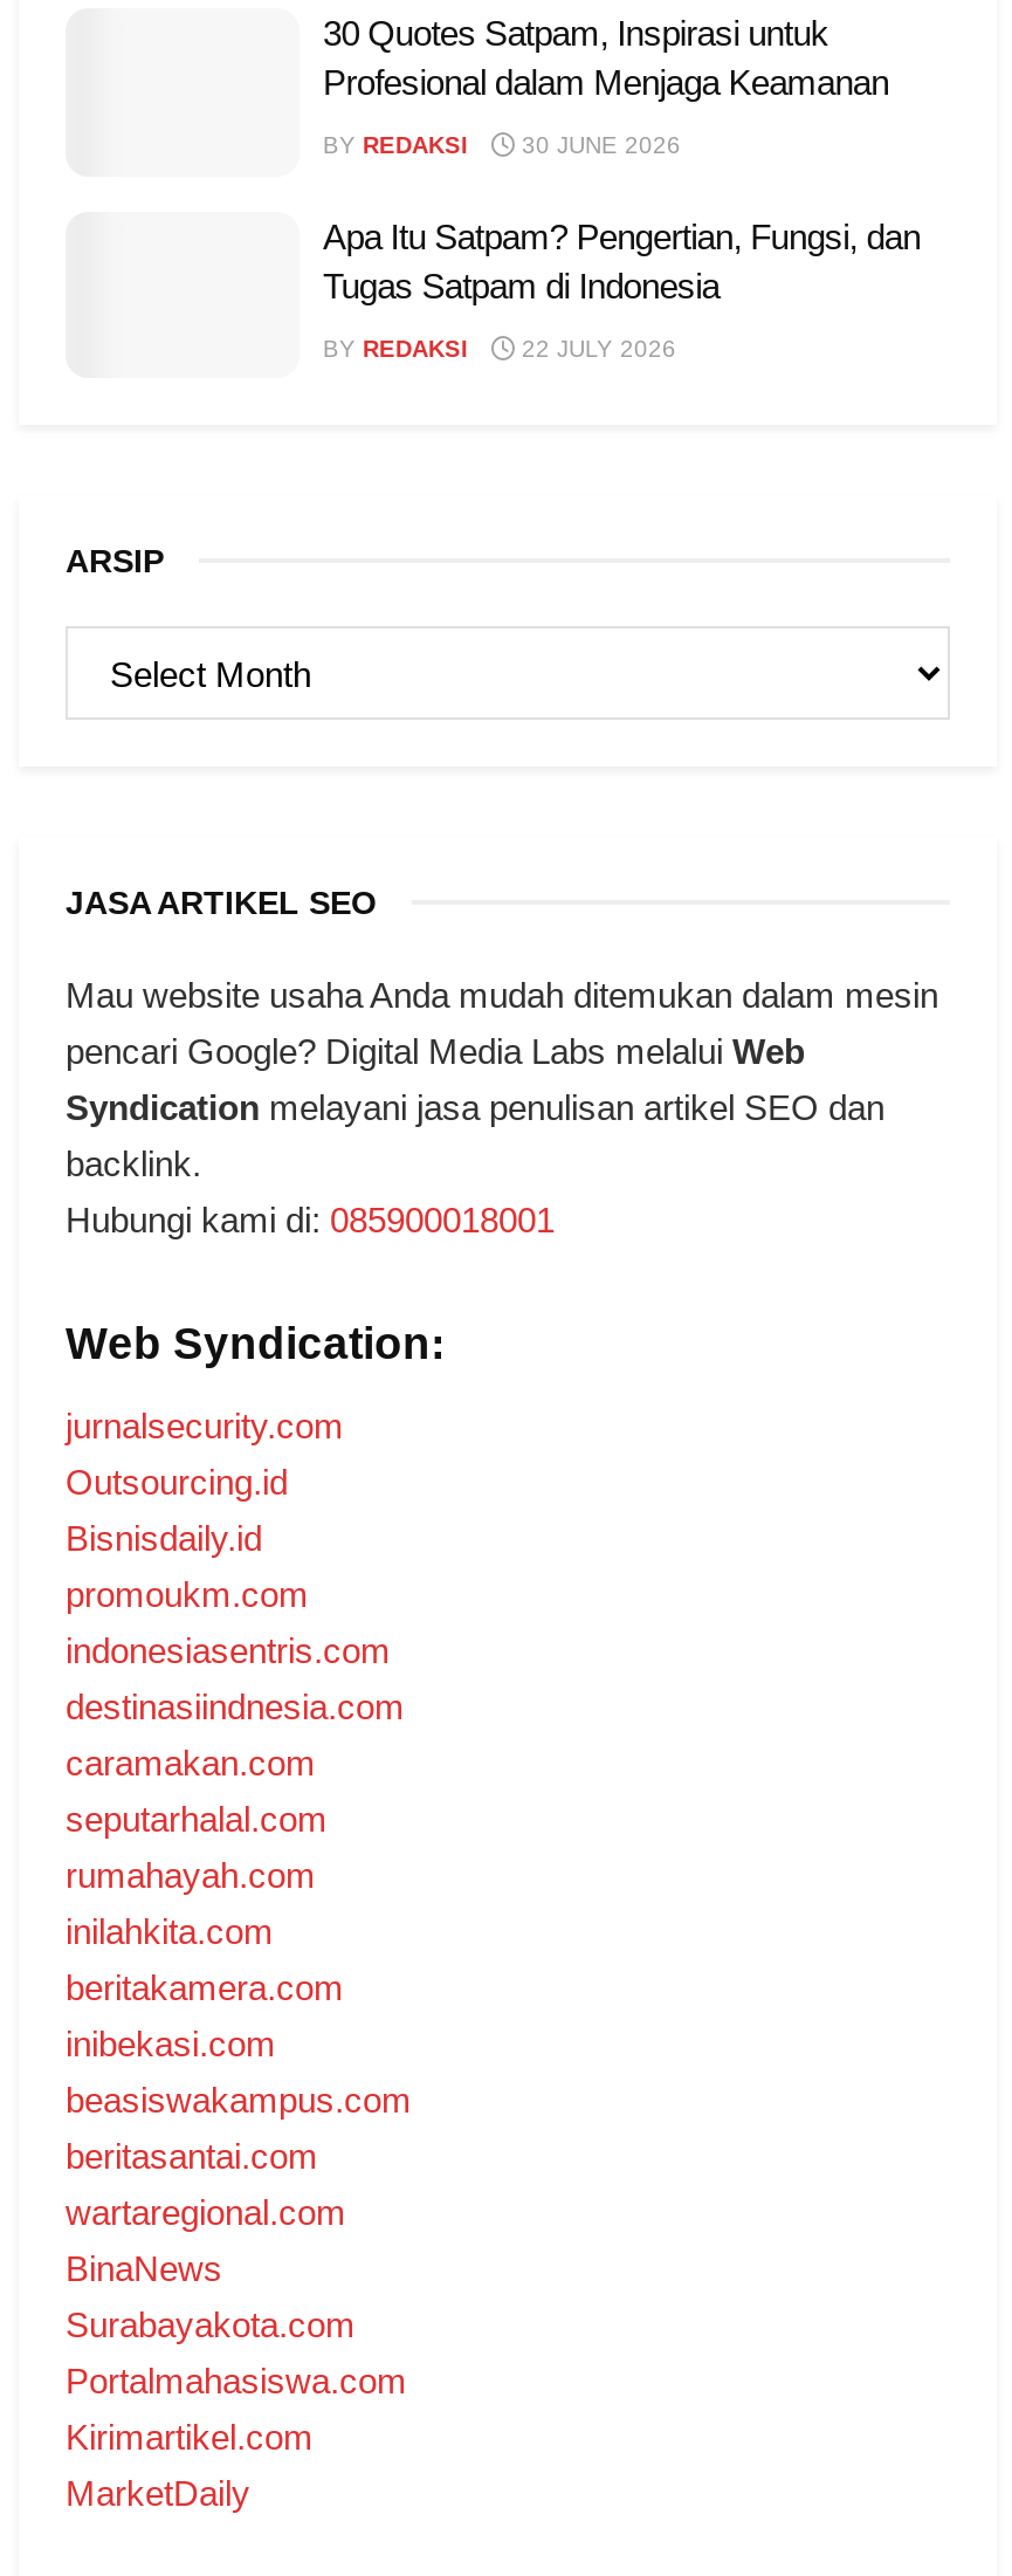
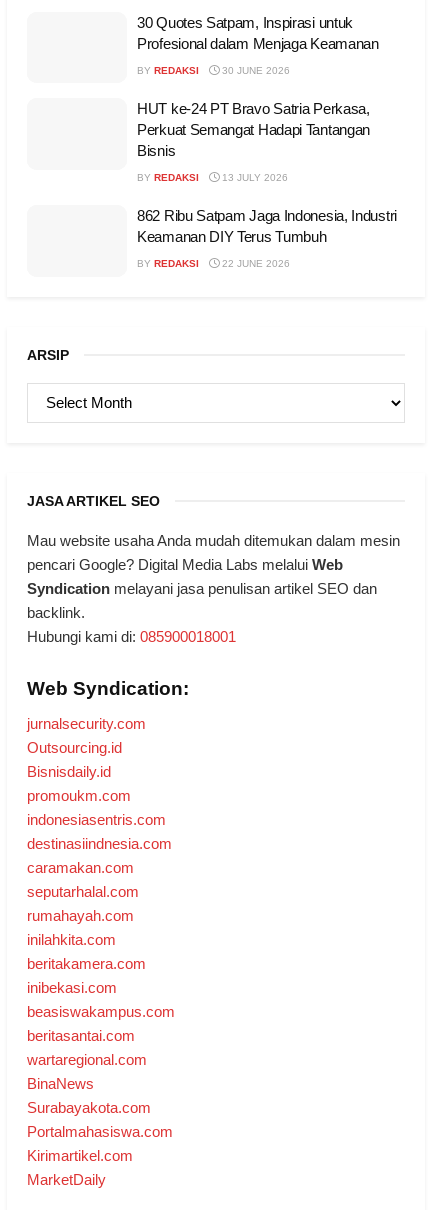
[323,216,920,305] Apa Itu Satpam? Pengertian, Fungsi, dan | Tugas Satpam di Indonesia -> [137,100,370,159] HUT ke-24 PT Bravo Satria Perkasa, | Perkuat Semangat Hadapi Tantangan | Bisnis
[515,335,676,361] 22 JULY 2026 -> [137,172,397,269] 13 JULY 2026 | 862 Ribu Satpam Jaga Indonesia, Industri | Keamanan DIY Terus Tumbuh | BY REDAKSI | 22 JUNE 2026

